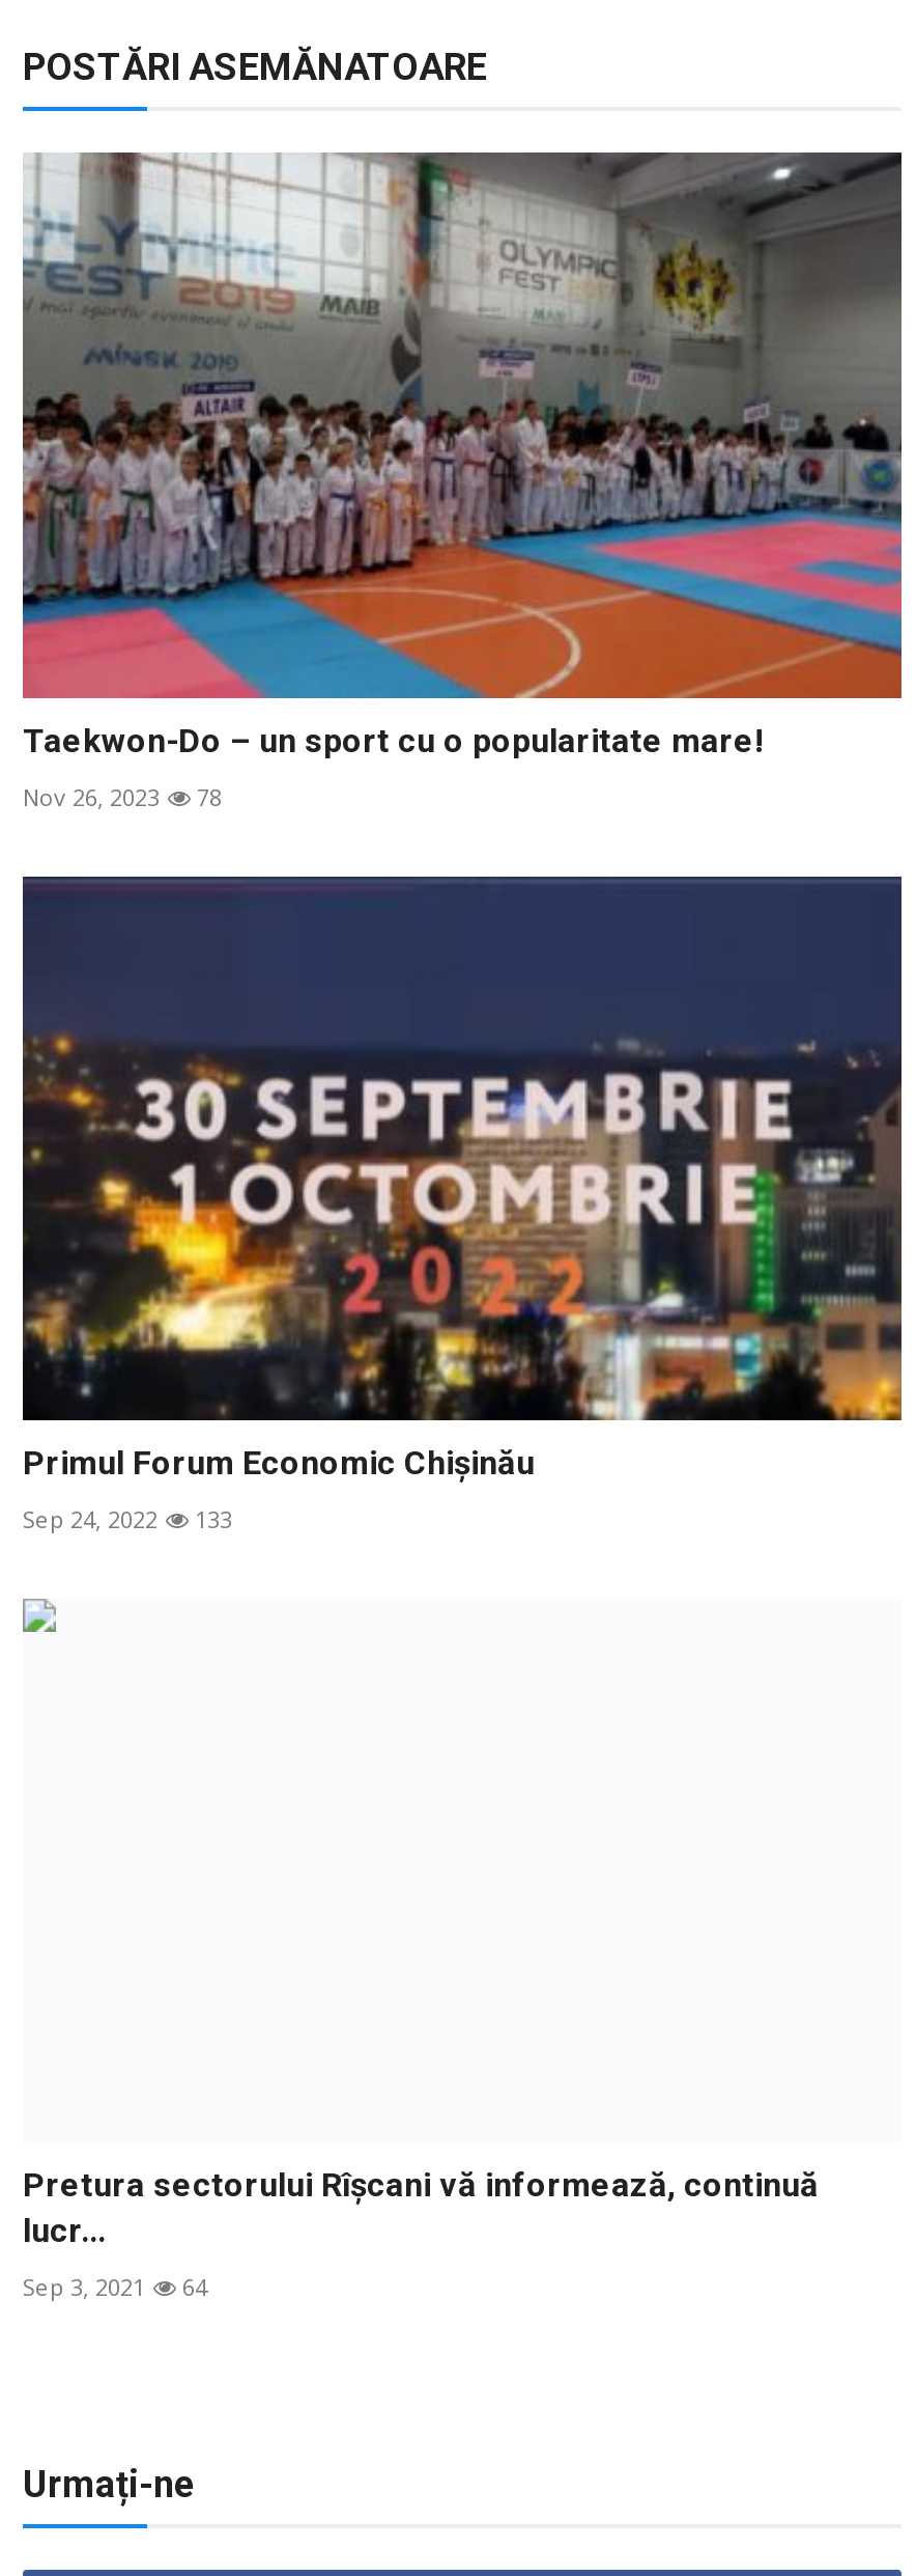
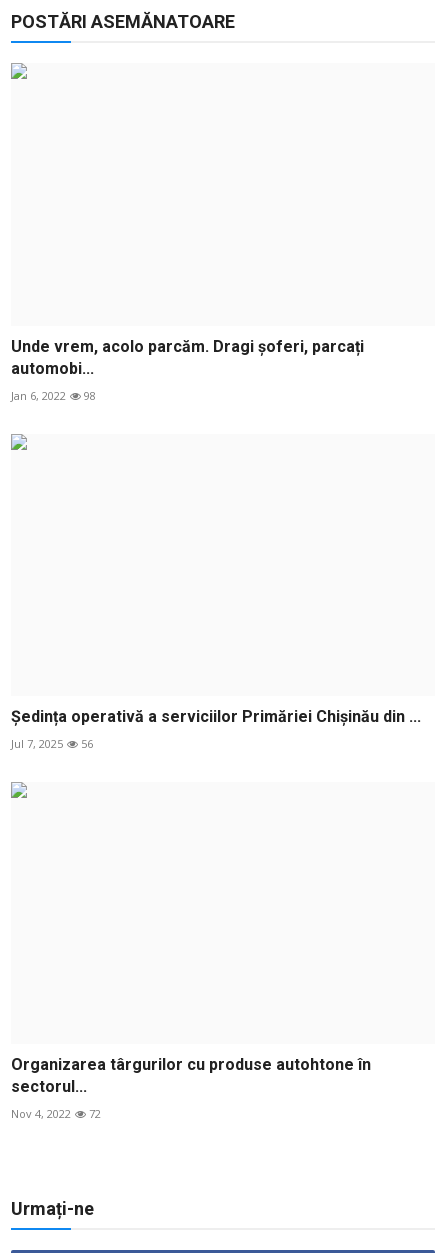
[21,150,904,700] [image] -> none
[23,720,763,759] Taekwon-Do – un sport cu o popularitate mare! -> [11,336,364,377] Unde vrem, acolo parcăm. Dragi șoferi, parcați | automobi...
[23,780,222,811] Nov 26, 2023 | 78 -> [11,387,96,402] Jan 6, 2022 | 98
[21,875,904,1422] [image] -> none
[23,1443,535,1483] Primul Forum Economic Chișinău -> [11,707,421,726] Ședința operativă a serviciilor Primăriei Chișinău din ...
[23,1503,232,1534] Sep 24, 2022 | 133 -> [11,736,93,751] Jul 7, 2025 | 56
[23,2166,819,2251] Pretura sectorului Rîșcani vă informează, continuă | lucr... -> [11,1055,371,1096] Organizarea târgurilor cu produse autohtone în | sectorul...
[23,2272,207,2303] Sep 3, 2021 | 64 -> [11,1106,101,1121] Nov 4, 2022 | 72

